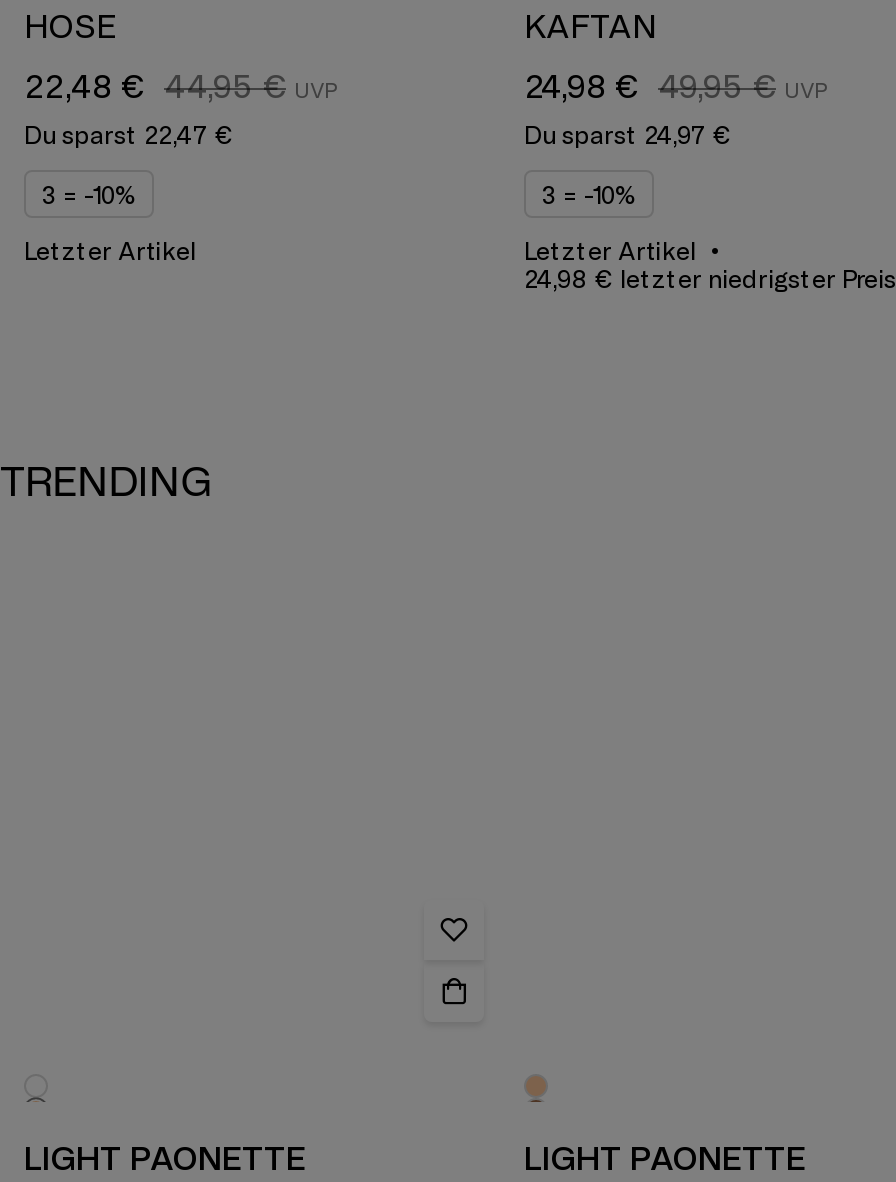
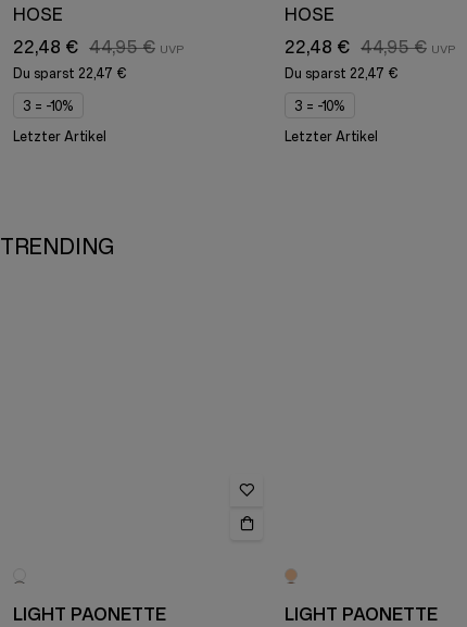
[524,9,656,43] KAFTAN -> [285,5,335,24] HOSE
[524,69,776,103] 24,98 € 49,95 € -> [285,38,427,56] 22,48 € 44,95 €
[524,121,732,149] Du sparst 24,97 € -> [285,66,399,81] Du sparst 22,47 €
[524,265,896,293] 24,98 € letzter niedrigster Preis -> none

